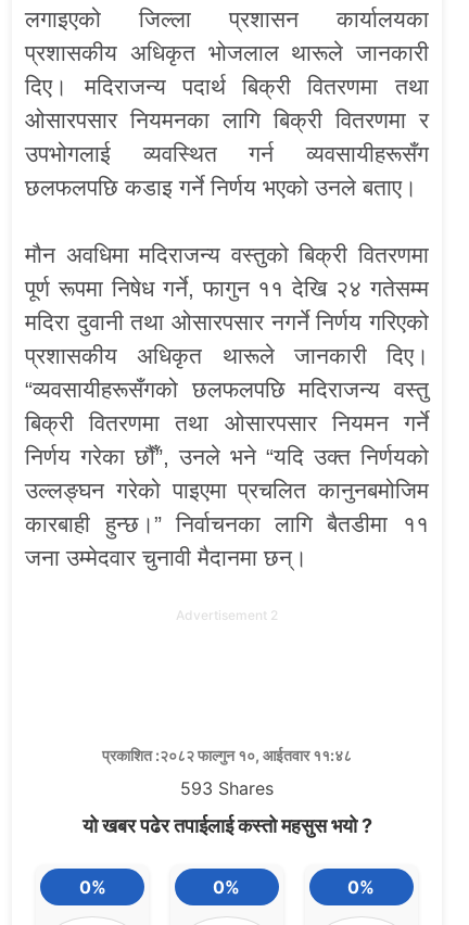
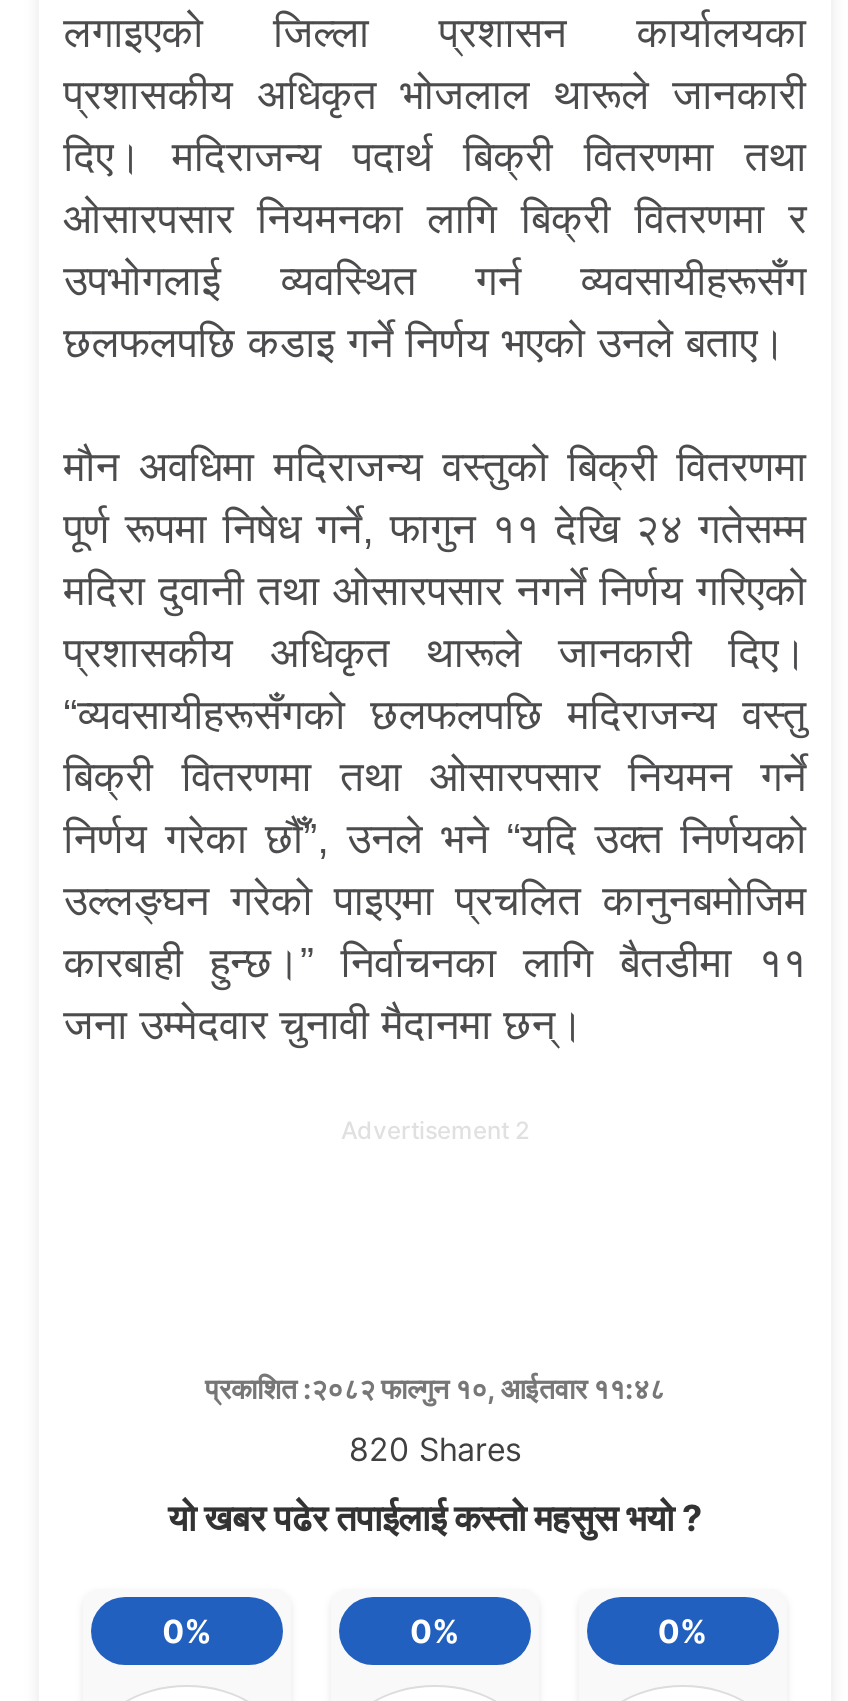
[180,777,274,799] 593 Shares -> [349,1428,521,1468] 820 Shares

